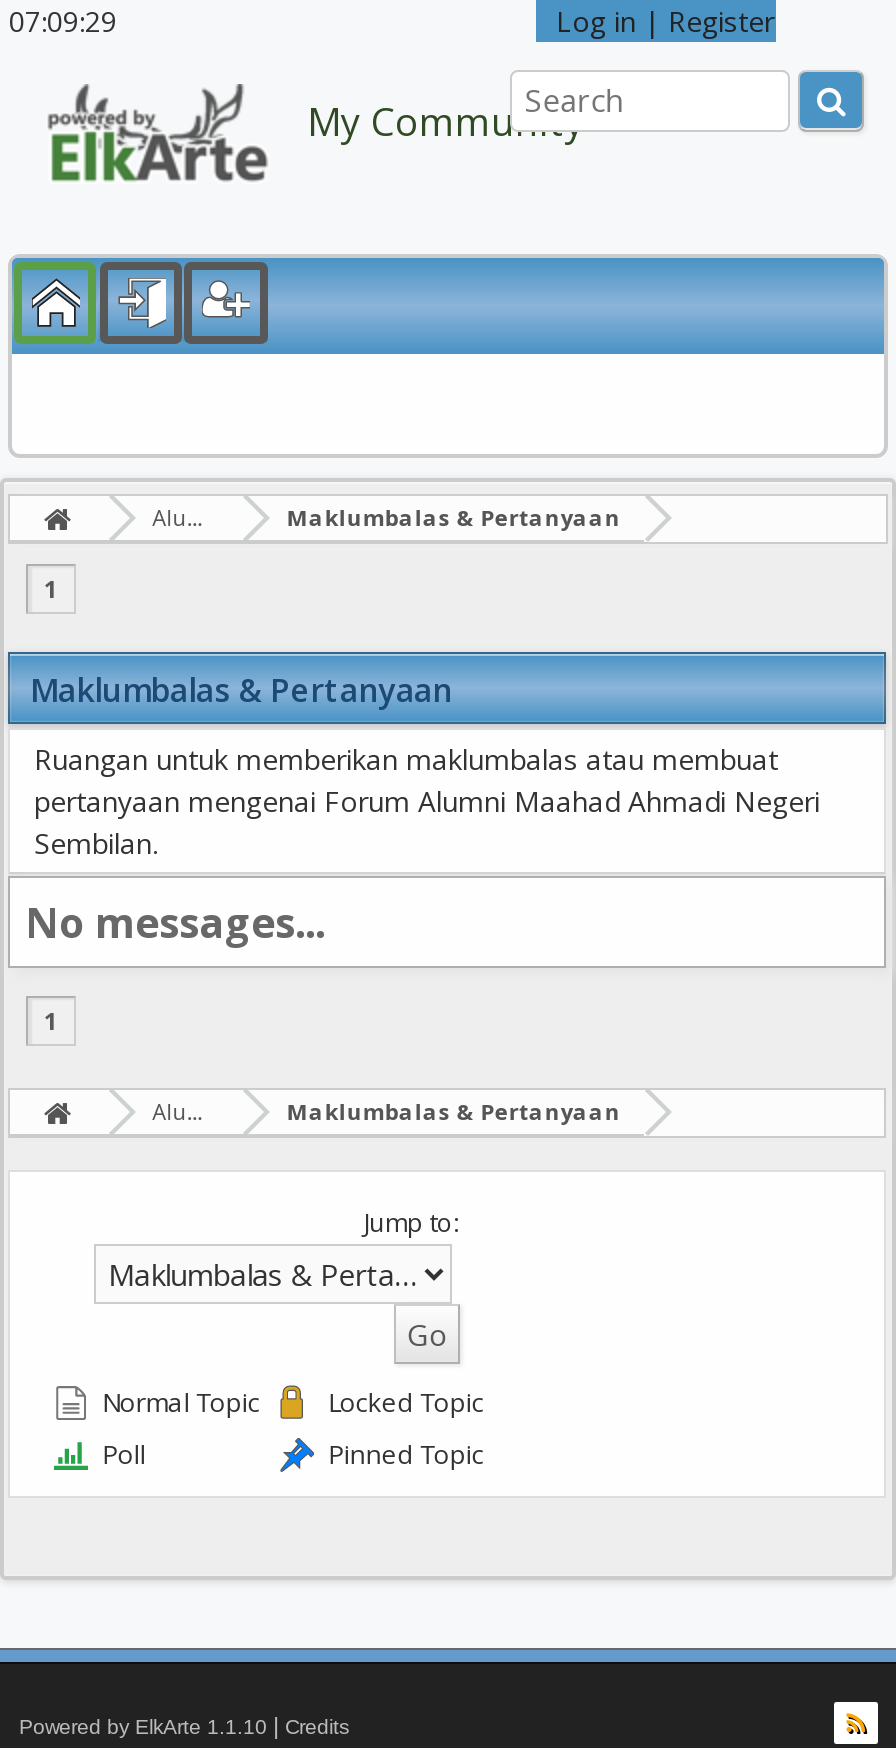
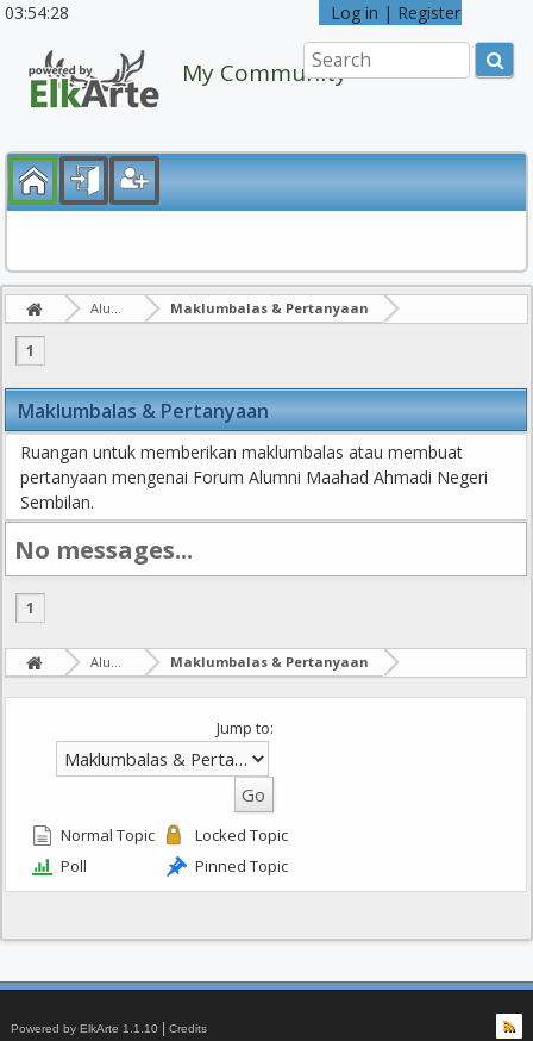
[9,2,117,40] 07:09:29 -> [5,1,70,24] 03:54:28

